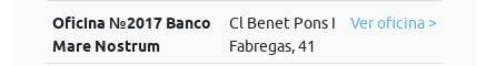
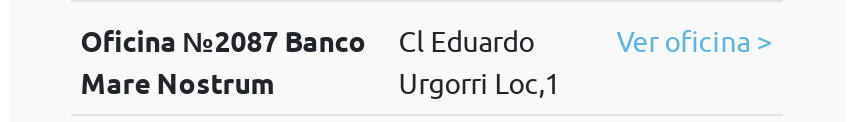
[52,14,211,32] Oficina №2017 Banco -> [81,26,367,58] Oficina №2087 Banco
[229,14,336,55] Cl Benet Pons I | Fabregas, 41 -> [399,26,561,100] Cl Eduardo | Urgorri Loc,1

